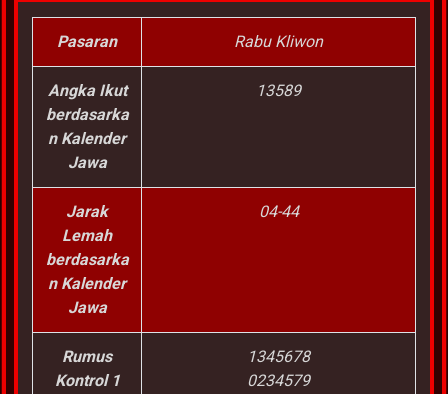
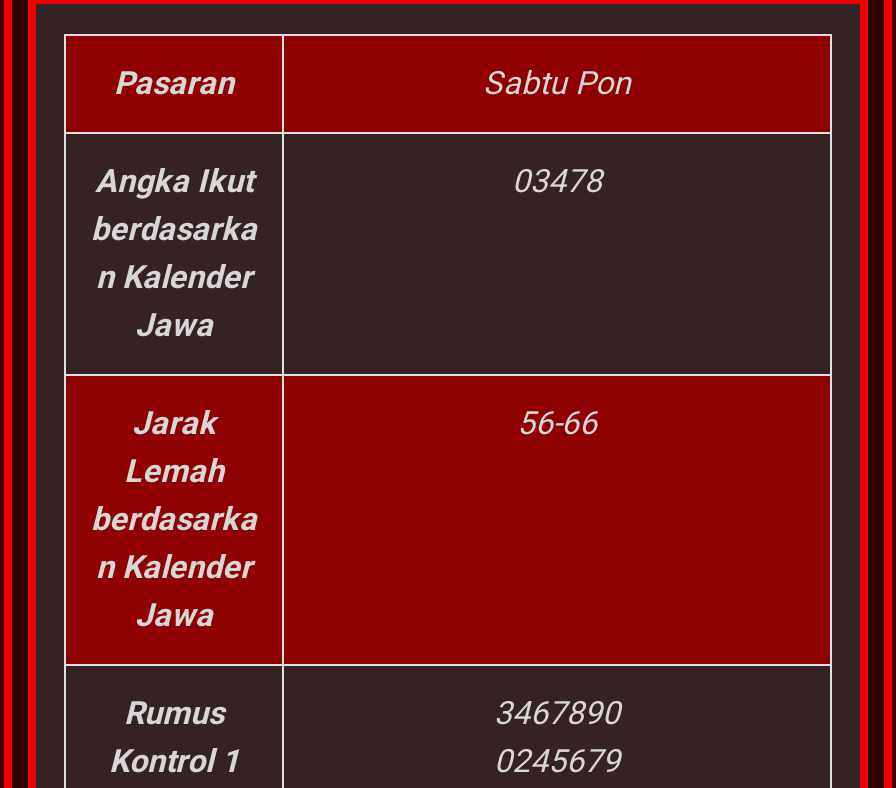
[234,32,323,51] Rabu Kliwon -> [483,64,631,102] Sabtu Pon
[256,81,301,100] 13589 -> [512,162,602,200] 03478
[258,202,298,221] 04-44 -> [517,404,597,442] 56-66
[247,347,310,366] 1345678 -> [494,694,620,732] 3467890
[247,371,310,390] 0234579 -> [494,742,620,780] 0245679

